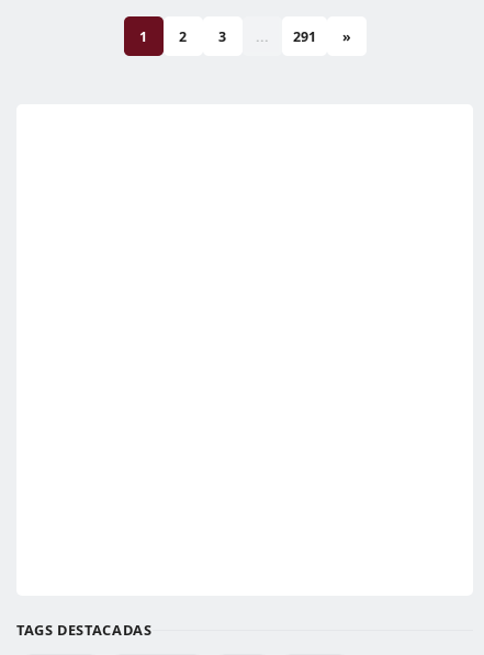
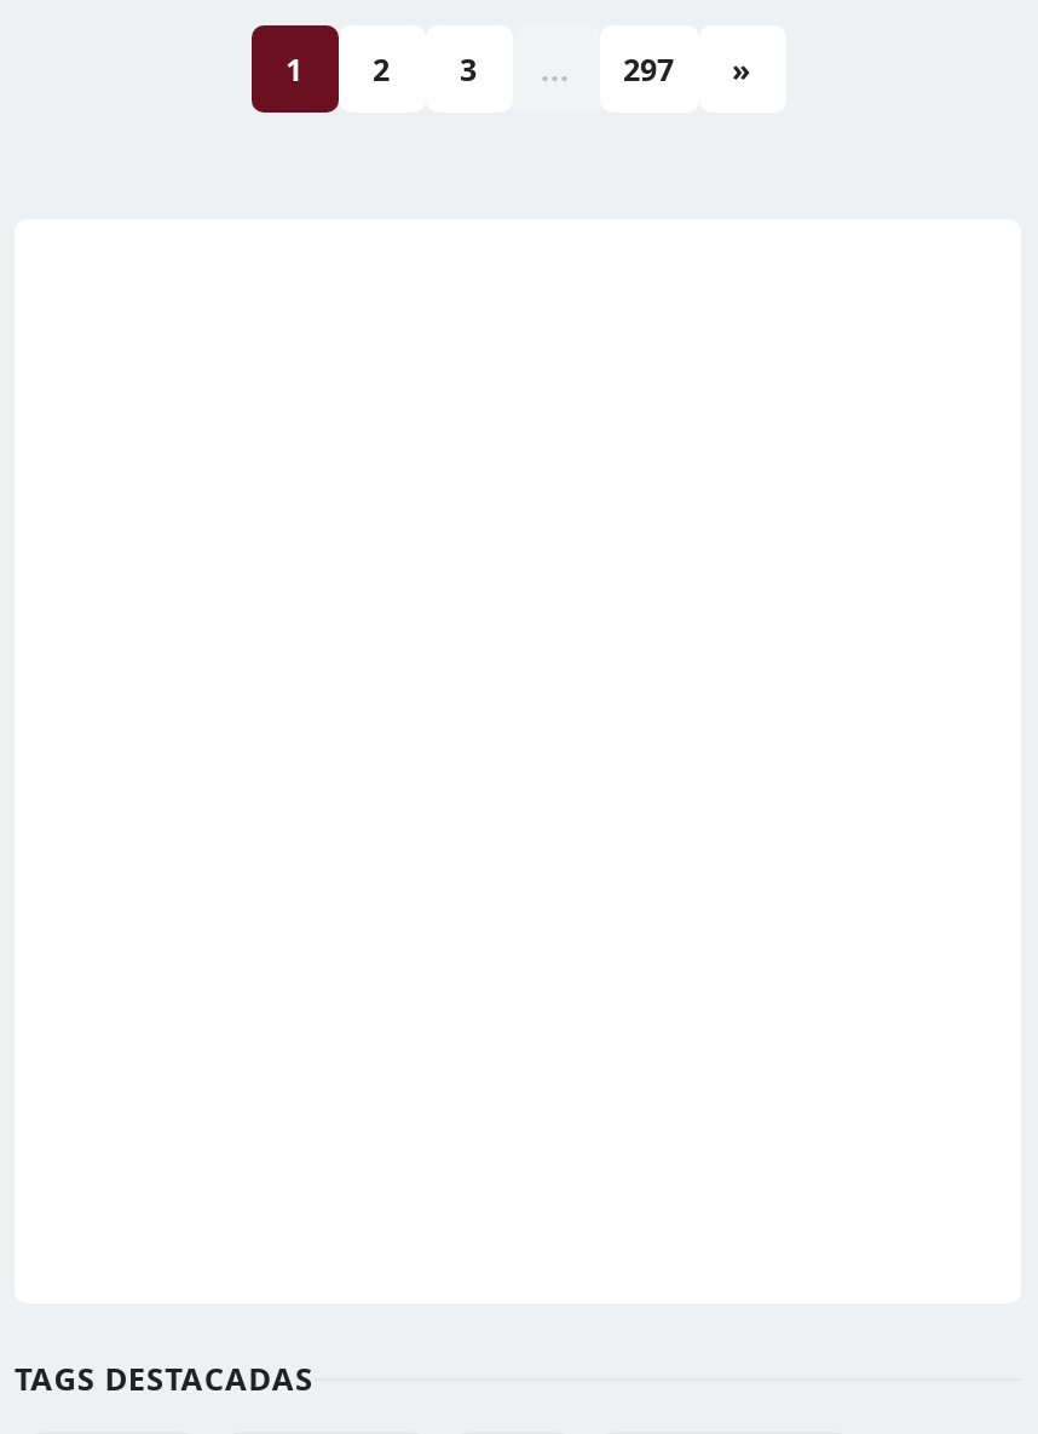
[292,27,316,46] 291 -> [623,48,674,90] 297

